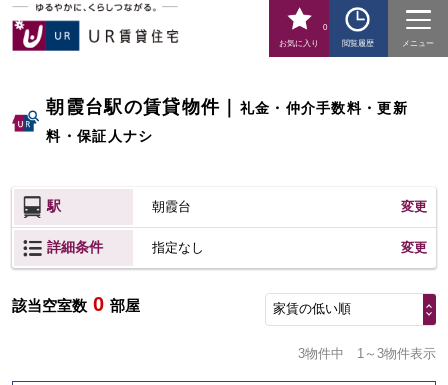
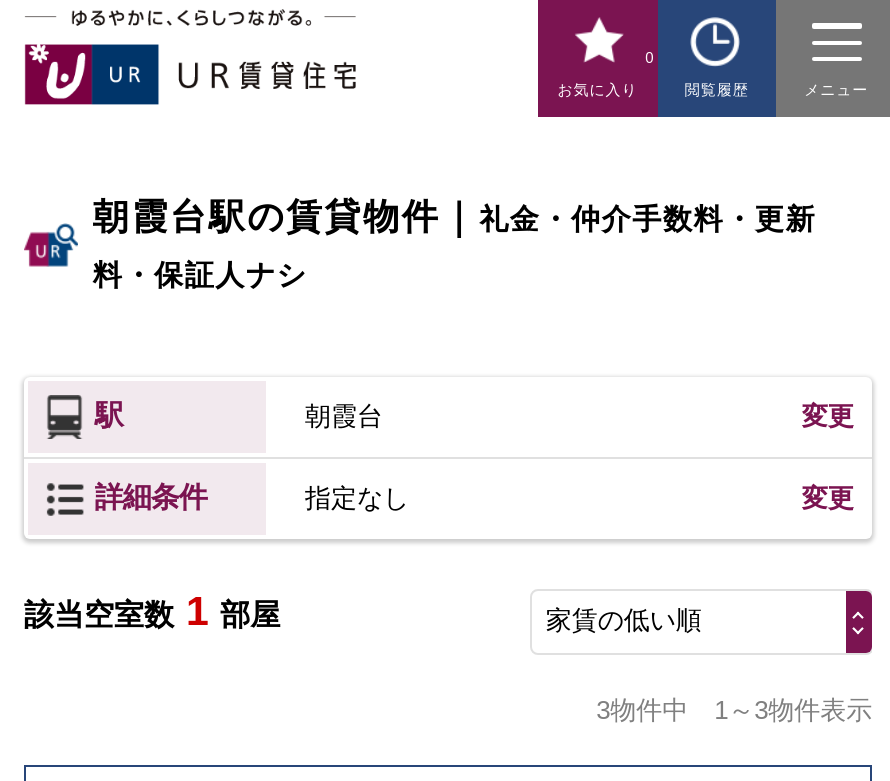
[12,293,140,315] 該当空室数 0 部屋 -> [24,589,280,633] 該当空室数 1 部屋

